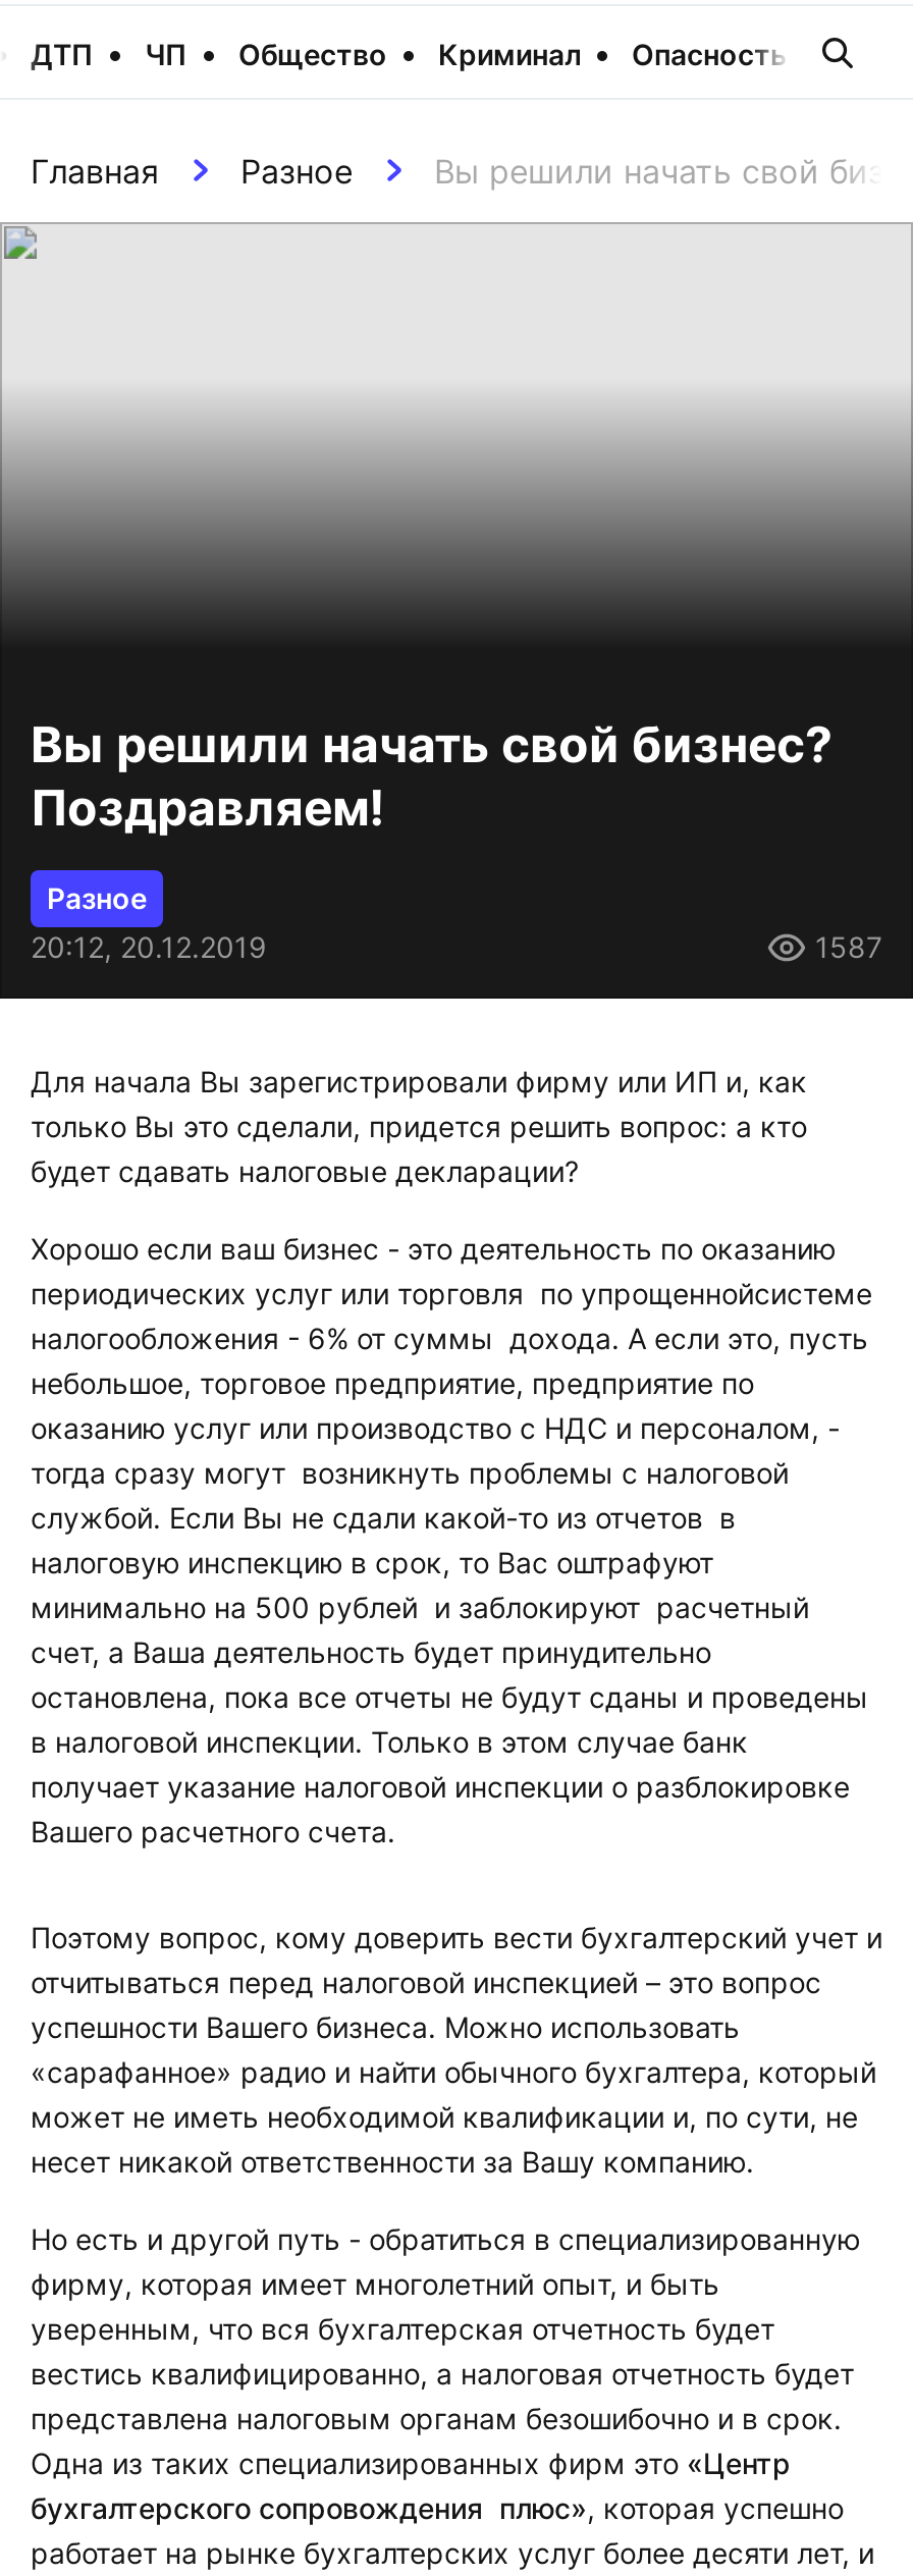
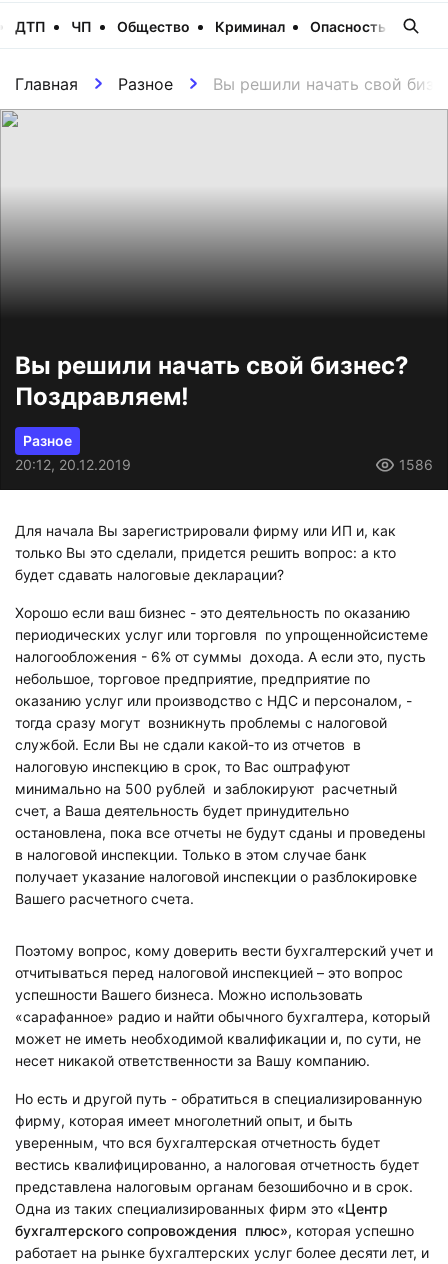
[815,929,882,964] 1587 -> [399,456,433,473] 1586

